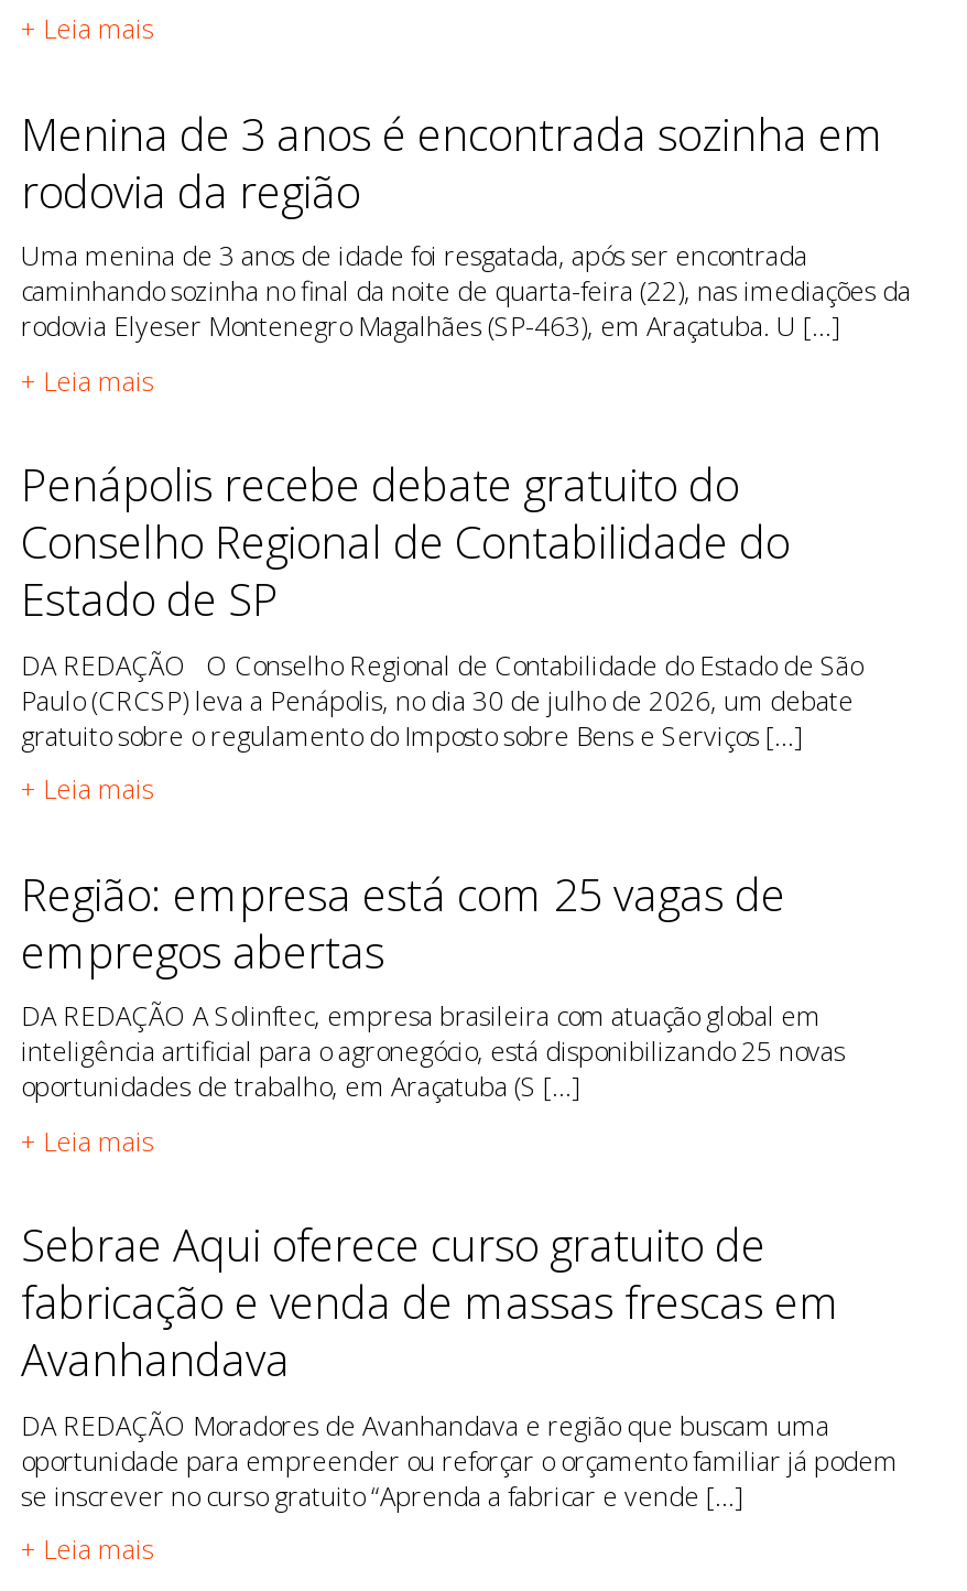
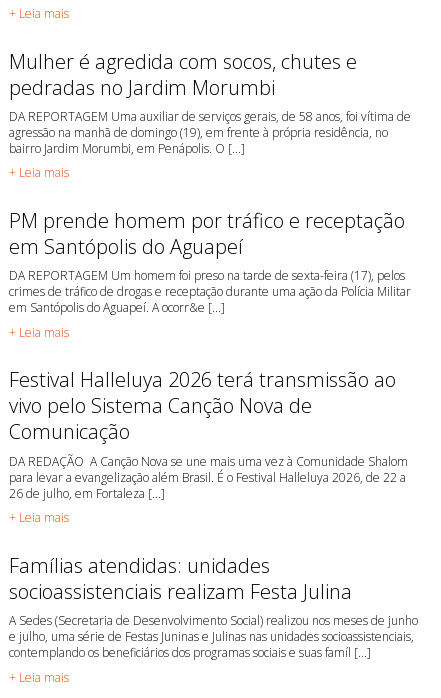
[21,105,911,346] Menina de 3 anos é encontrada sozinha em | rodovia da região | Uma menina de 3 anos de idade foi resgatada, após ser encontrada | caminhando sozinha no final da noite de quarta-feira (22), nas imediações da | rodovia Elyeser Montenegro Magalhães (SP-463), em Araçatuba. U [...] -> [9,48,411,157] Mulher é agredida com socos, chutes e | pedradas no Jardim Morumbi | DA REPORTAGEM Uma auxiliar de serviços gerais, de 58 anos, foi vítima de | agressão na manhã de domingo (19), em frente à própria residência, no | bairro Jardim Morumbi, em Penápolis. O [...]
[21,456,862,755] Penápolis recebe debate gratuito do | Conselho Regional de Contabilidade do | Estado de SP | DA REDAÇÃO O Conselho Regional de Contabilidade do Estado de São | Paulo (CRCSP) leva a Penápolis, no dia 30 de julho de 2026, um debate | gratuito sobre o regulamento do Imposto sobre Bens e Serviços [...] -> [9,207,411,316] PM prende homem por tráfico e receptação | em Santópolis do Aguapeí | DA REPORTAGEM Um homem foi preso na tarde de sexta-feira (17), pelos | crimes de tráfico de drogas e receptação durante uma ação da Polícia Militar | em Santópolis do Aguapeí. A ocorr&e [...]
[21,865,845,1106] Região: empresa está com 25 vagas de | empregos abertas | DA REDAÇÃO A Solinftec, empresa brasileira com atuação global em | inteligência artificial para o agronegócio, está disponibilizando 25 novas | oportunidades de trabalho, em Araçatuba (S [...] -> [9,366,408,502] Festival Halleluya 2026 terá transmissão ao | vivo pelo Sistema Canção Nova de | Comunicação | DA REDAÇÃO A Canção Nova se une mais uma vez à Comunidade Shalom | para levar a evangelização além Brasil. É o Festival Halleluya 2026, de 22 a | 26 de julho, em Fortaleza [...]
[21,1216,898,1514] Sebrae Aqui oferece curso gratuito de | fabricação e venda de massas frescas em | Avanhandava | DA REDAÇÃO Moradores de Avanhandava e região que buscam uma | oportunidade para empreender ou reforçar o orçamento familiar já podem | se inscrever no curso gratuito “Aprenda a fabricar e vende [...] -> [9,552,418,661] Famílias atendidas: unidades | socioassistenciais realizam Festa Julina | A Sedes (Secretaria de Desenvolvimento Social) realizou nos meses de junho | e julho, uma série de Festas Juninas e Julinas nas unidades socioassistenciais, | contemplando os beneficiários dos programas sociais e suas famíl [...]

